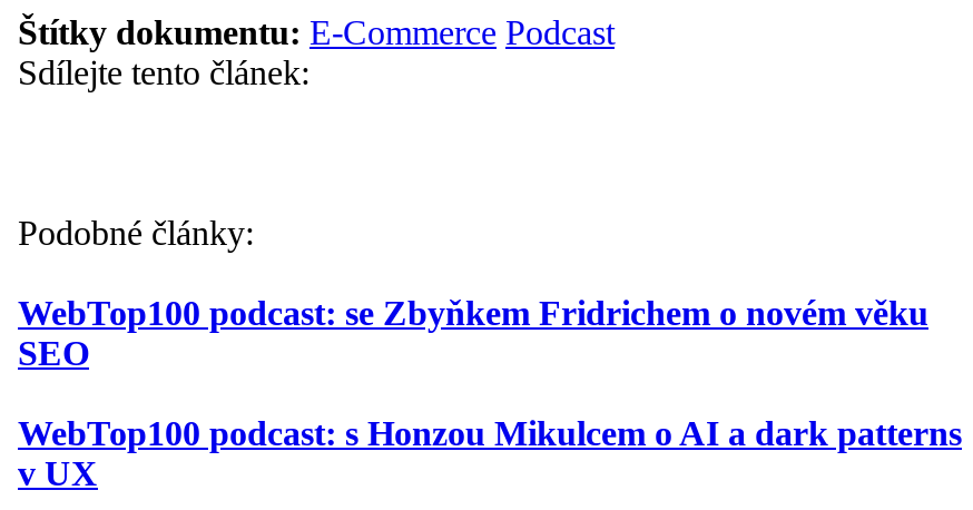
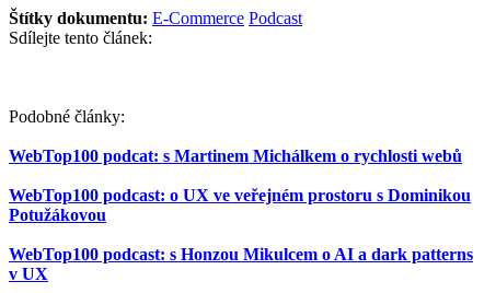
[18,295,928,373] WebTop100 podcast: se Zbyňkem Fridrichem o novém věku | SEO -> [9,147,471,225] WebTop100 podcat: s Martinem Michálkem o rychlosti webů | WebTop100 podcast: o UX ve veřejném prostoru s Dominikou | Potužákovou

